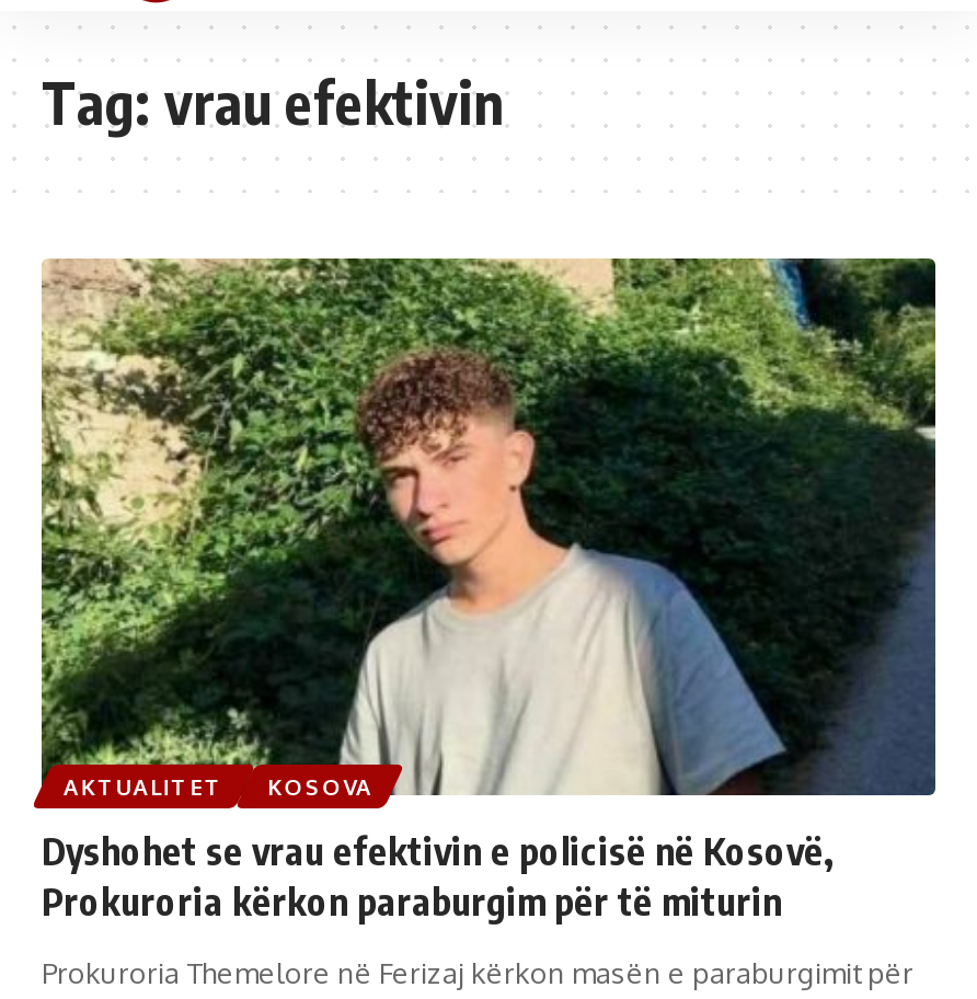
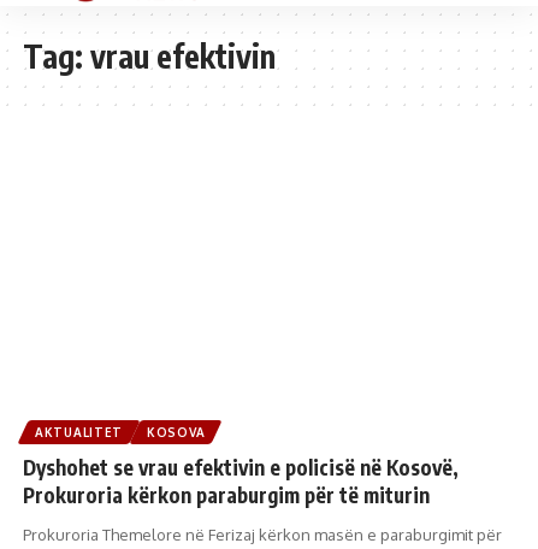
[39,256,938,797] [image] -> none

